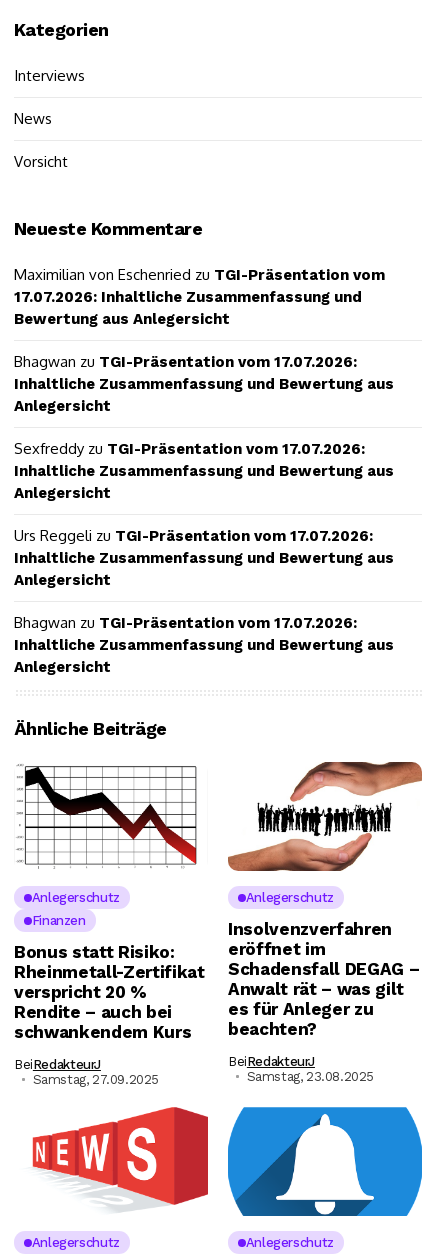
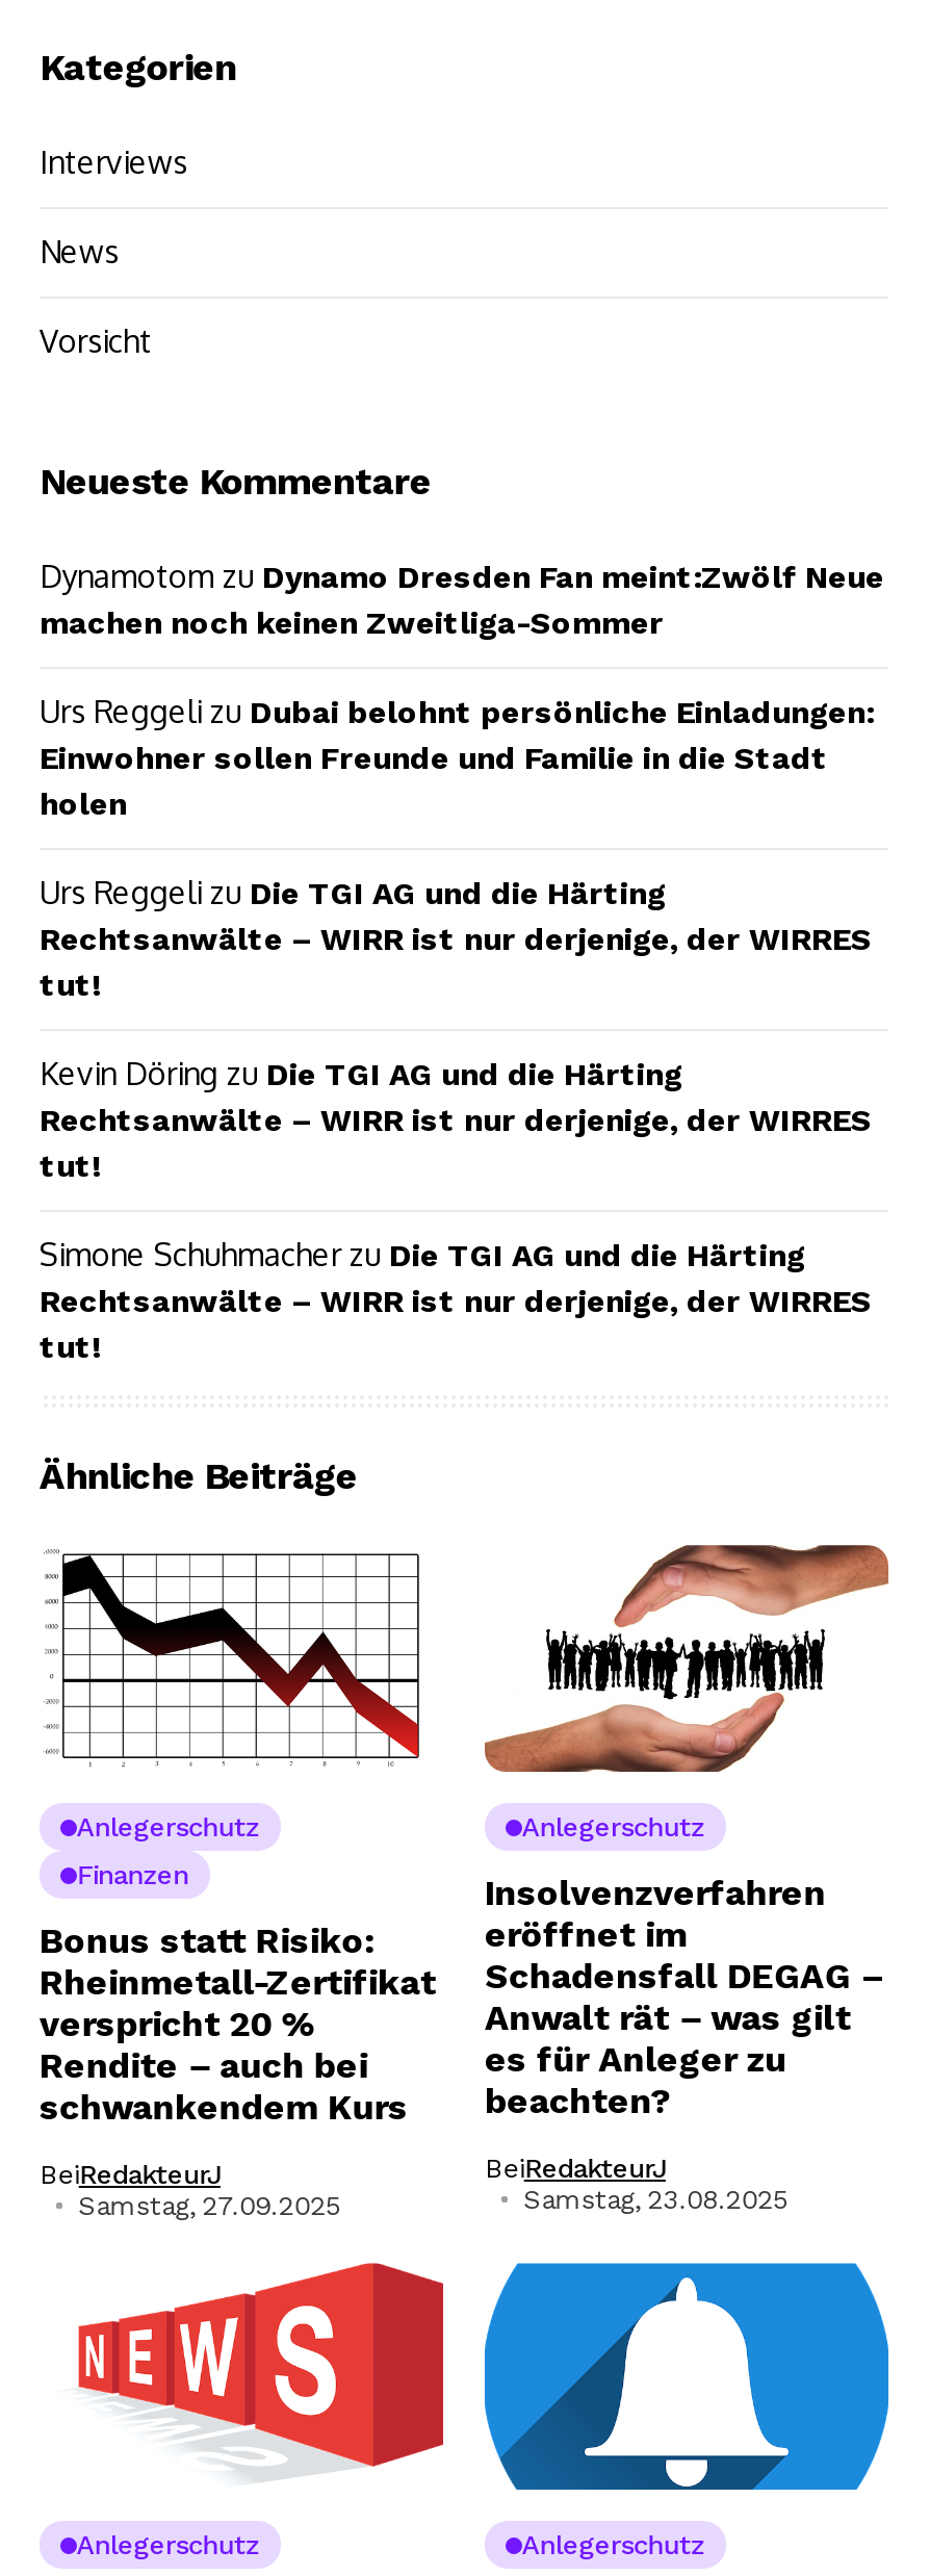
[14,265,385,328] Maximilian von Eschenried zu TGI-Präsentation vom | 17.07.2026: Inhaltliche Zusammenfassung und | Bewertung aus Anlegersicht -> [40,557,884,642] Dynamotom zu Dynamo Dresden Fan meint:Zwölf Neue | machen noch keinen Zweitliga-Sommer
[14,352,394,415] Bhagwan zu TGI-Präsentation vom 17.07.2026: | Inhaltliche Zusammenfassung und Bewertung aus | Anlegersicht -> [40,692,874,823] Urs Reggeli zu Dubai belohnt persönliche Einladungen: | Einwohner sollen Freunde und Familie in die Stadt | holen
[14,439,394,502] Sexfreddy zu TGI-Präsentation vom 17.07.2026: | Inhaltliche Zusammenfassung und Bewertung aus | Anlegersicht -> [40,873,872,1004] Urs Reggeli zu Die TGI AG und die Härting | Rechtsanwälte – WIRR ist nur derjenige, der WIRRES | tut!
[14,526,394,589] Urs Reggeli zu TGI-Präsentation vom 17.07.2026: | Inhaltliche Zusammenfassung und Bewertung aus | Anlegersicht -> [40,1054,872,1185] Kevin Döring zu Die TGI AG und die Härting | Rechtsanwälte – WIRR ist nur derjenige, der WIRRES | tut!
[14,613,394,676] Bhagwan zu TGI-Präsentation vom 17.07.2026: | Inhaltliche Zusammenfassung und Bewertung aus | Anlegersicht -> [40,1235,872,1366] Simone Schuhmacher zu Die TGI AG und die Härting | Rechtsanwälte – WIRR ist nur derjenige, der WIRRES | tut!

